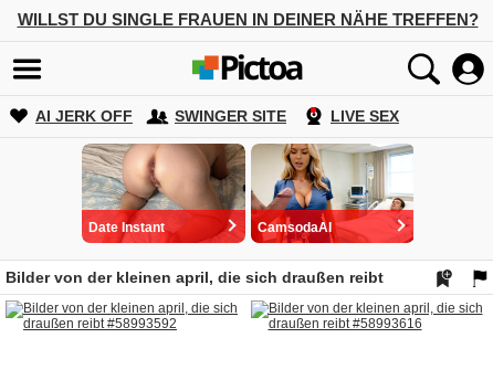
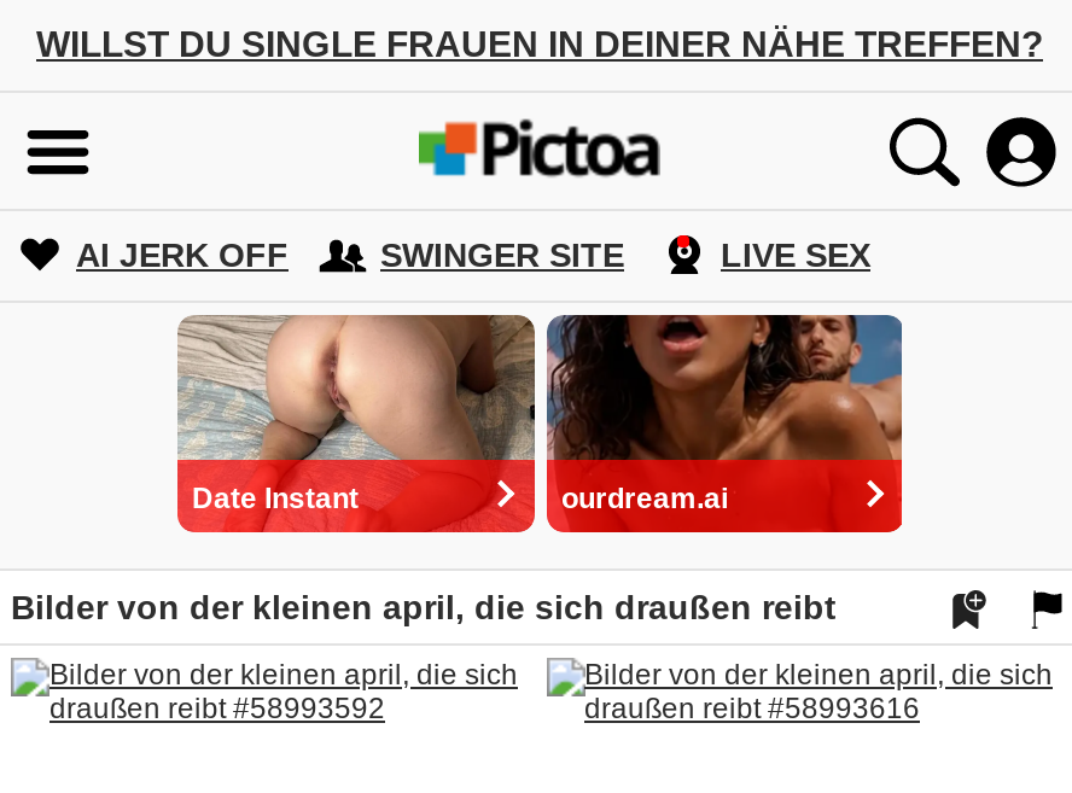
[251,144,413,243] [image] | CamsodaAI -> [547,313,904,532] [image] | ourdream.ai

